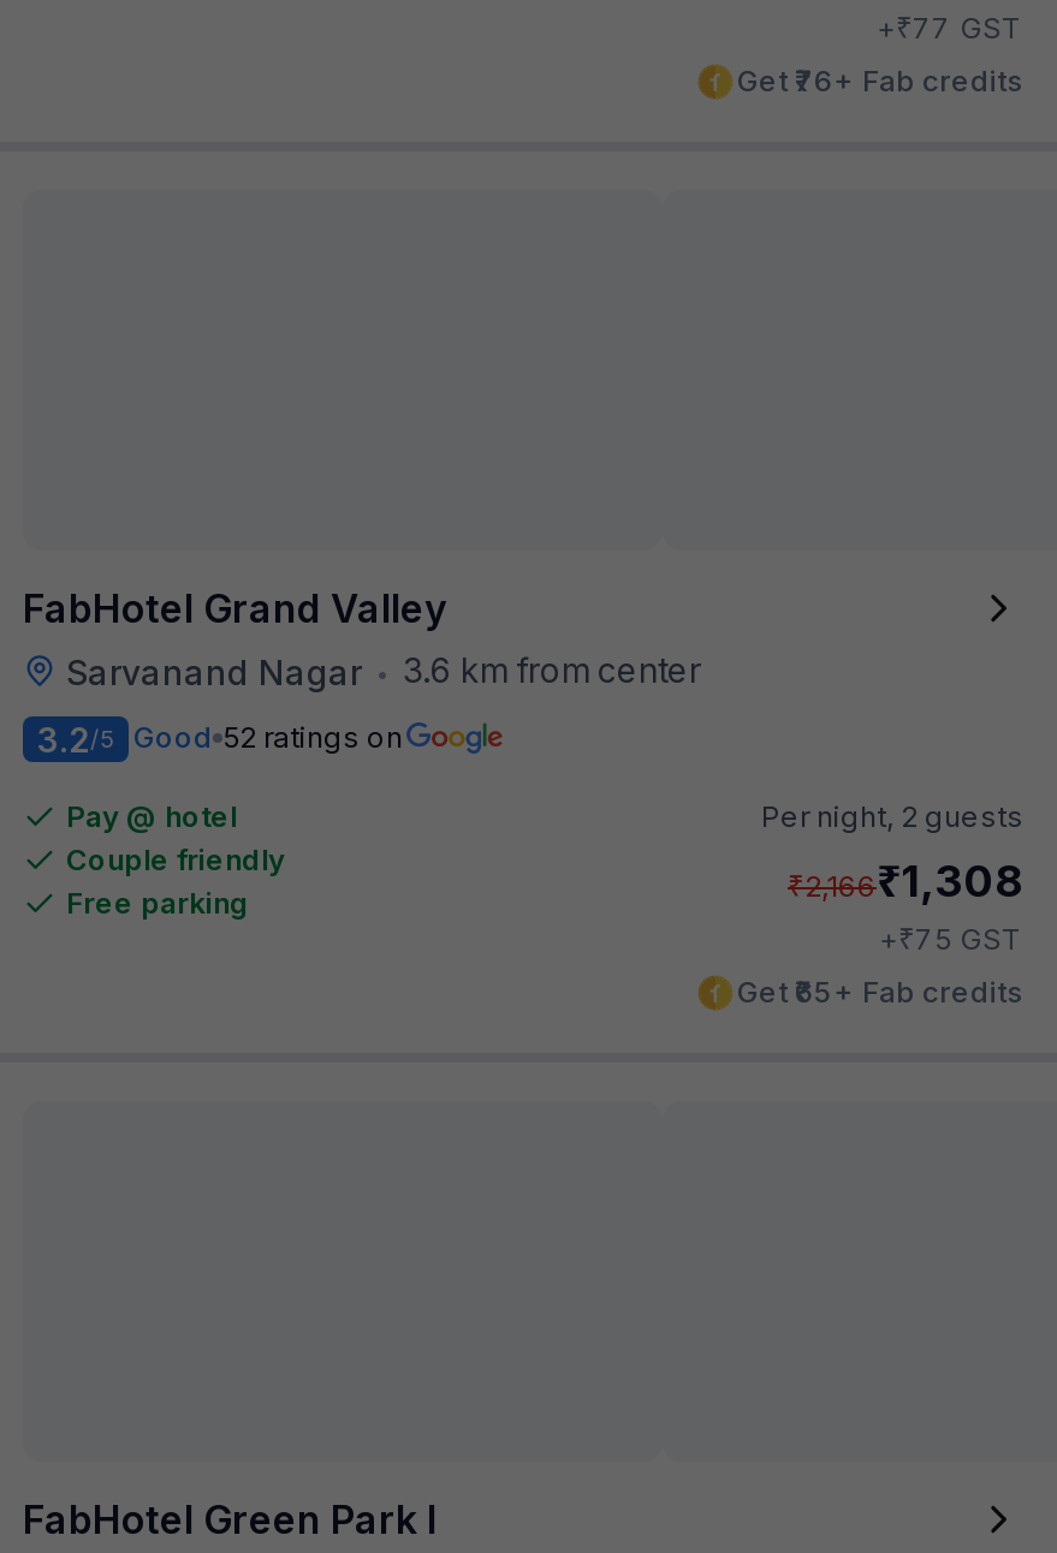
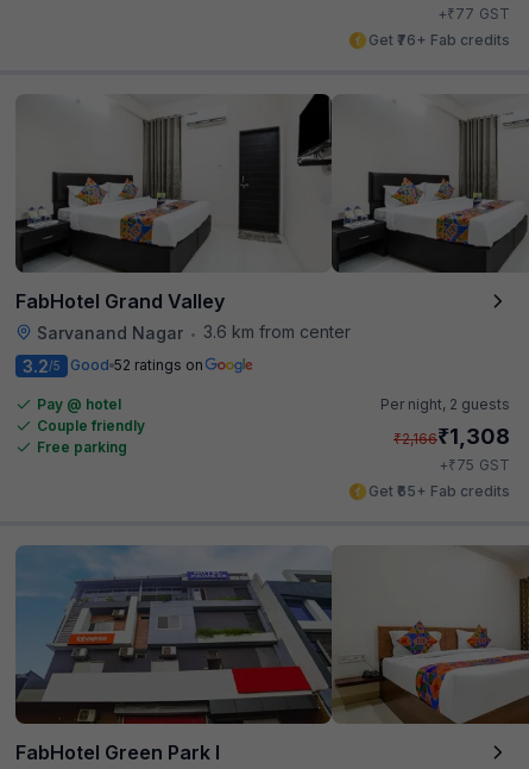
none -> [14,93,525,274] [image]
none -> [14,544,525,725] [image]

